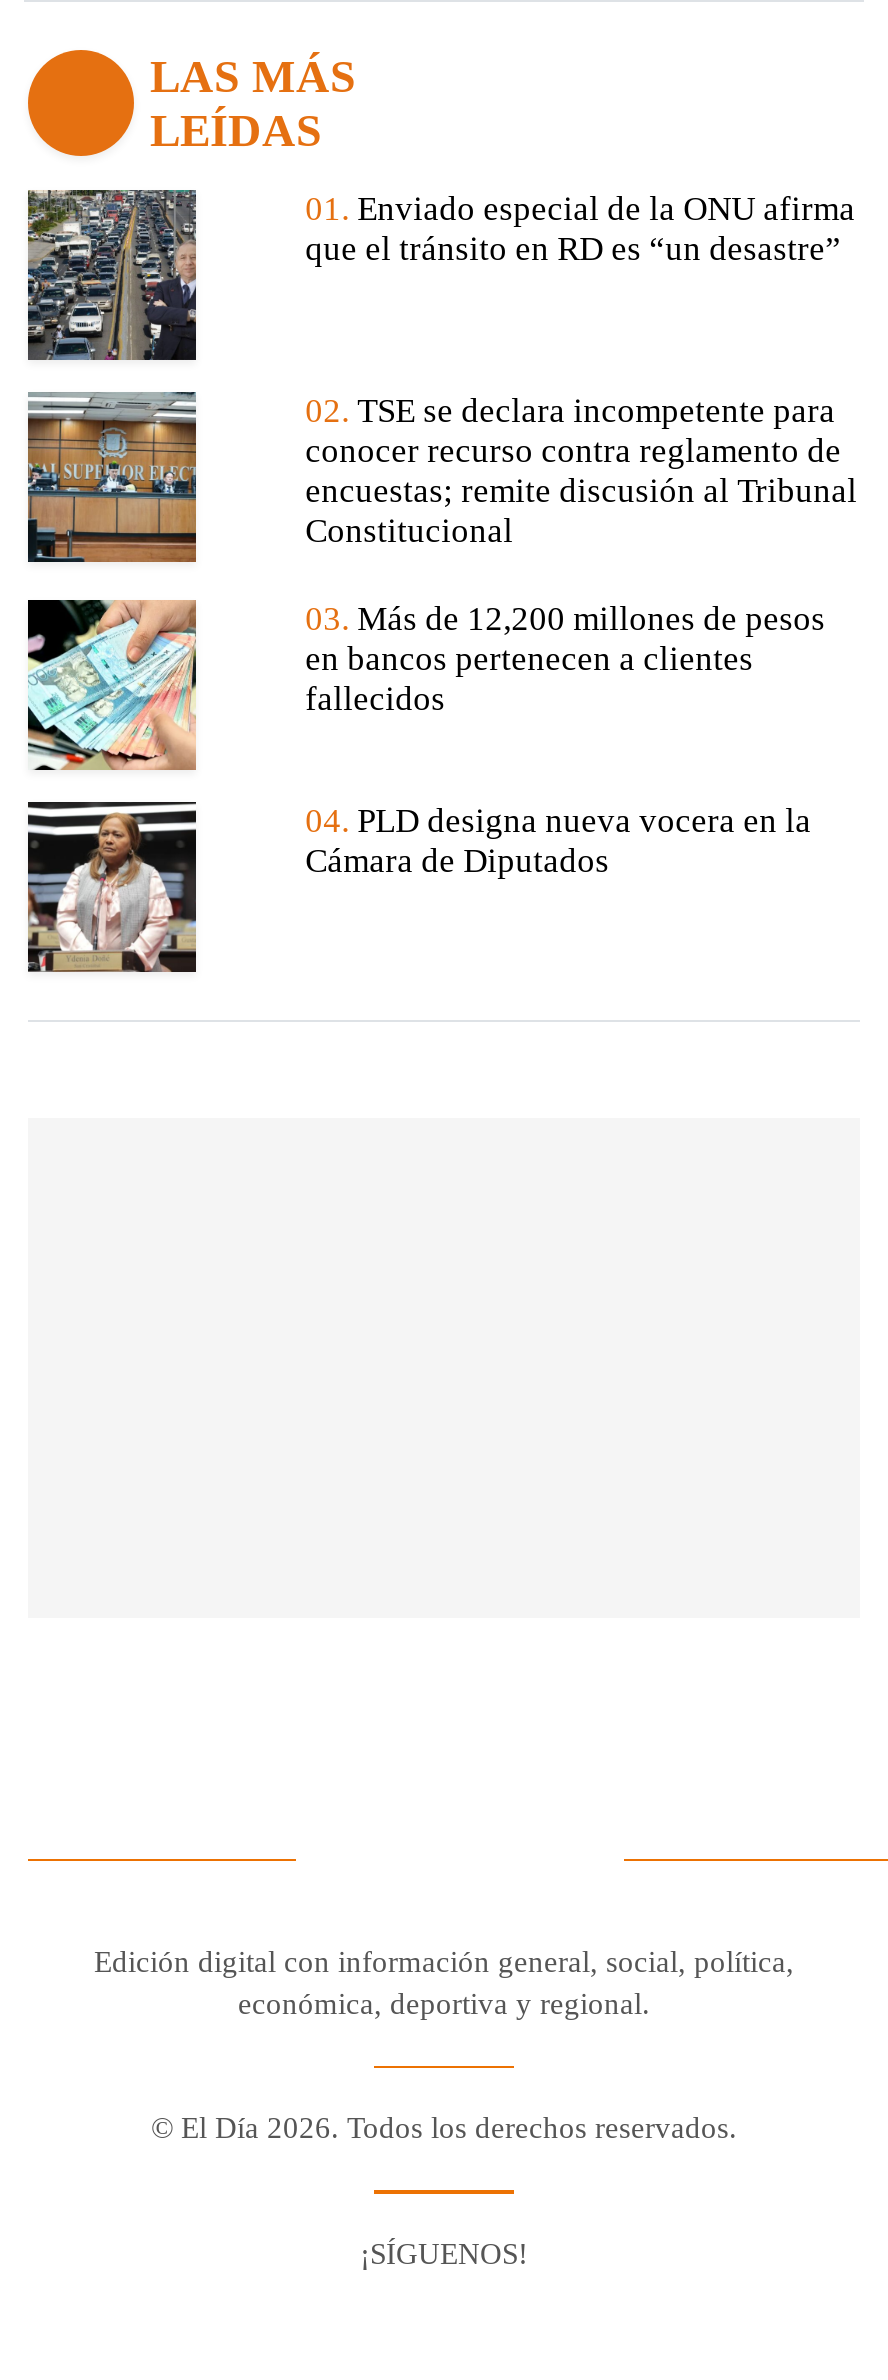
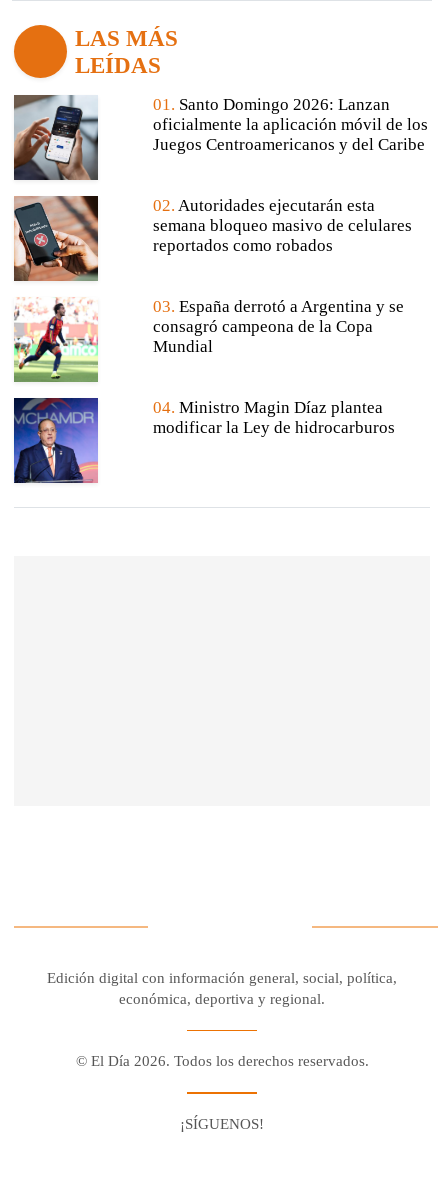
[26,188,198,362] [image] -> [14,95,98,181] [image]
[305,190,855,268] 01. Enviado especial de la ONU afirma | que el tránsito en RD es “un desastre” -> [153,95,428,154] 01. Santo Domingo 2026: Lanzan | oficialmente la aplicación móvil de los | Juegos Centroamericanos y del Caribe
[26,390,198,564] [image] -> [13,195,99,282] [image]
[305,392,857,550] 02. TSE se declara incompetente para | conocer recurso contra reglamento de | encuestas; remite discusión al Tribunal | Constitucional -> [153,196,412,255] 02. Autoridades ejecutarán esta | semana bloqueo masivo de celulares | reportados como robados
[26,598,198,772] [image] -> [13,298,98,383] [image]
[305,600,825,718] 03. Más de 12,200 millones de pesos | en bancos pertenecen a clientes | fallecidos -> [153,297,404,356] 03. España derrotó a Argentina y se | consagró campeona de la Copa | Mundial
[26,802,198,974] [image] -> [13,398,99,484] [image]
[305,802,811,880] 04. PLD designa nueva vocera en la | Cámara de Diputados -> [153,398,395,437] 04. Ministro Magin Díaz plantea | modificar la Ley de hidrocarburos

